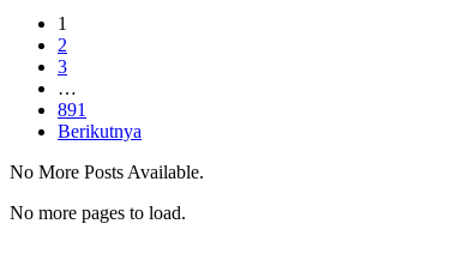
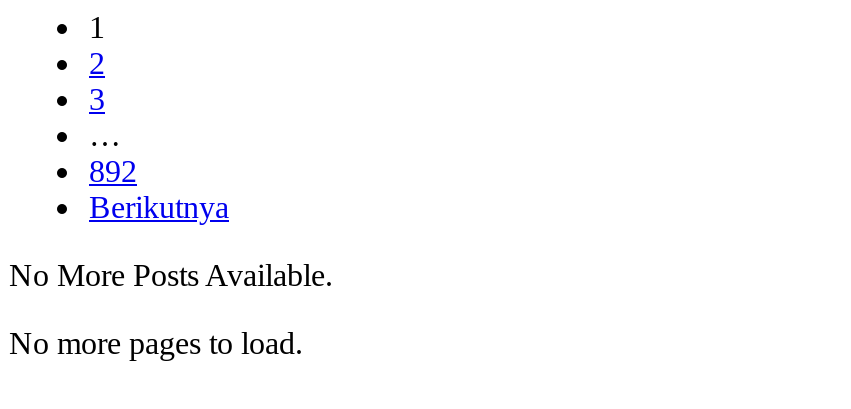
[58,99,86,119] 891 -> [89,153,137,187] 892

